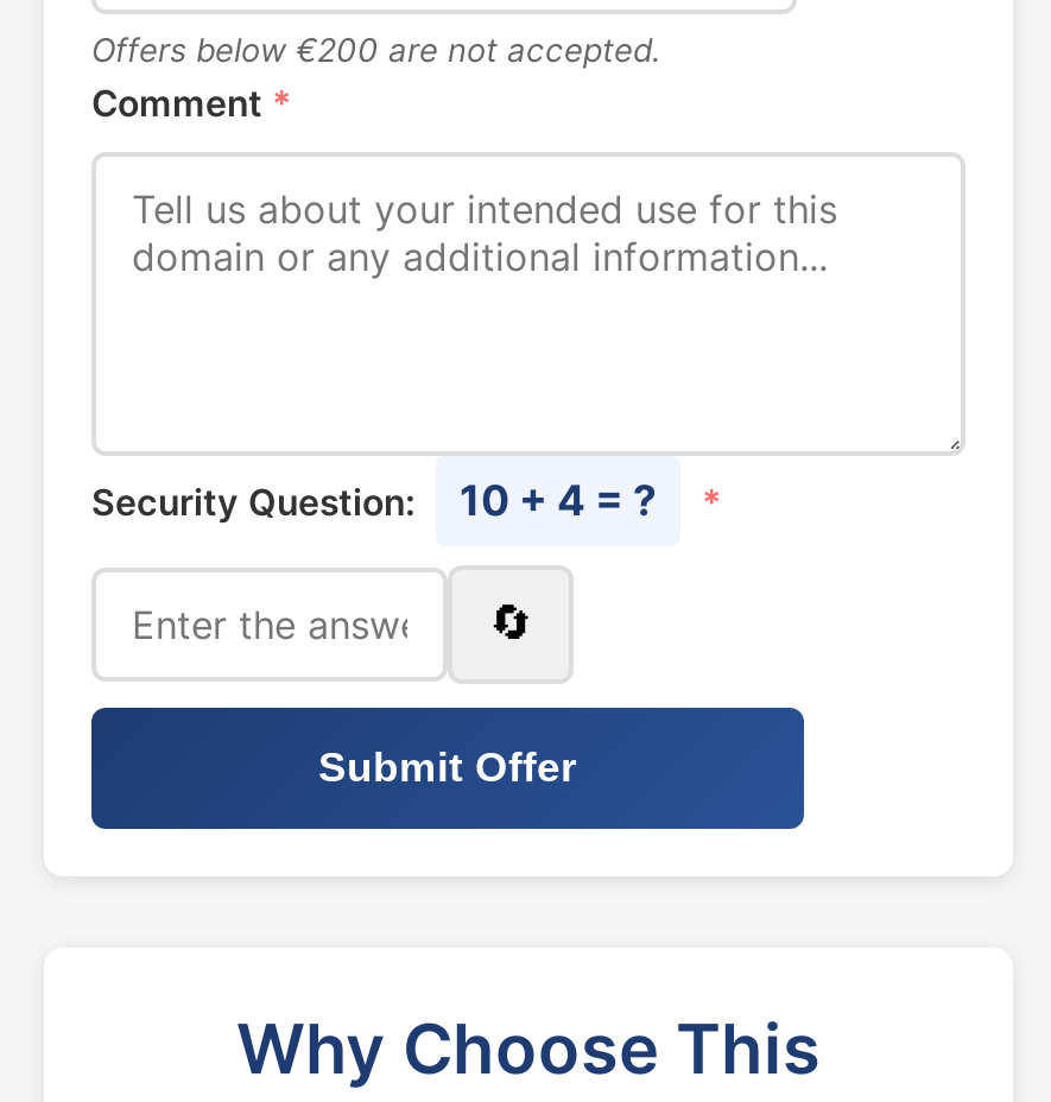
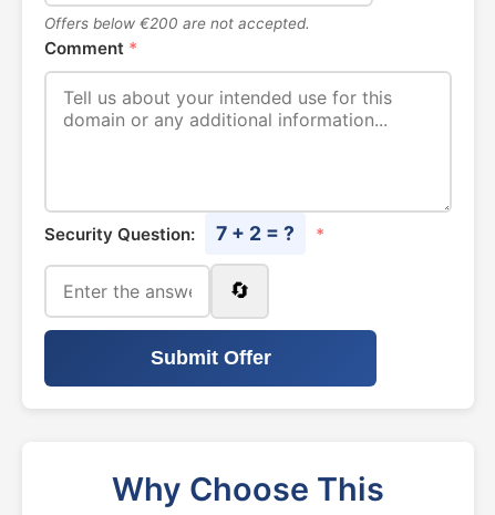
[460,475,657,525] 10 + 4 = ? -> [216,222,295,245] 7 + 2 = ?

